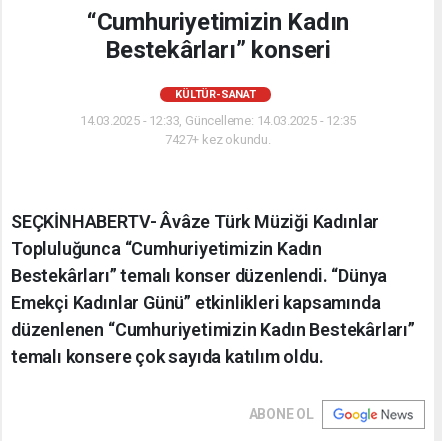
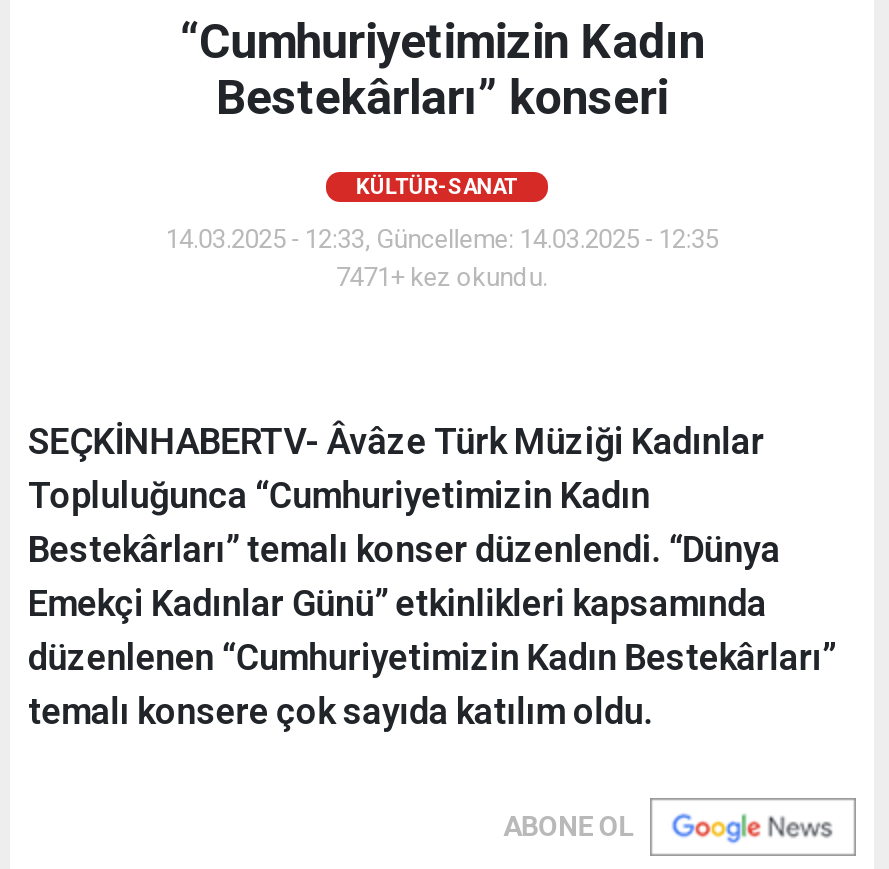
[165,132,271,147] 7427+ kez okundu. -> [336,262,548,292] 7471+ kez okundu.

